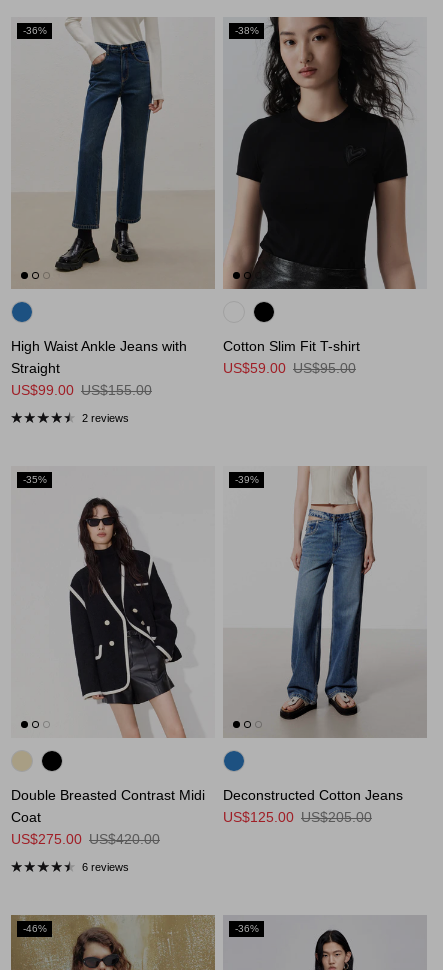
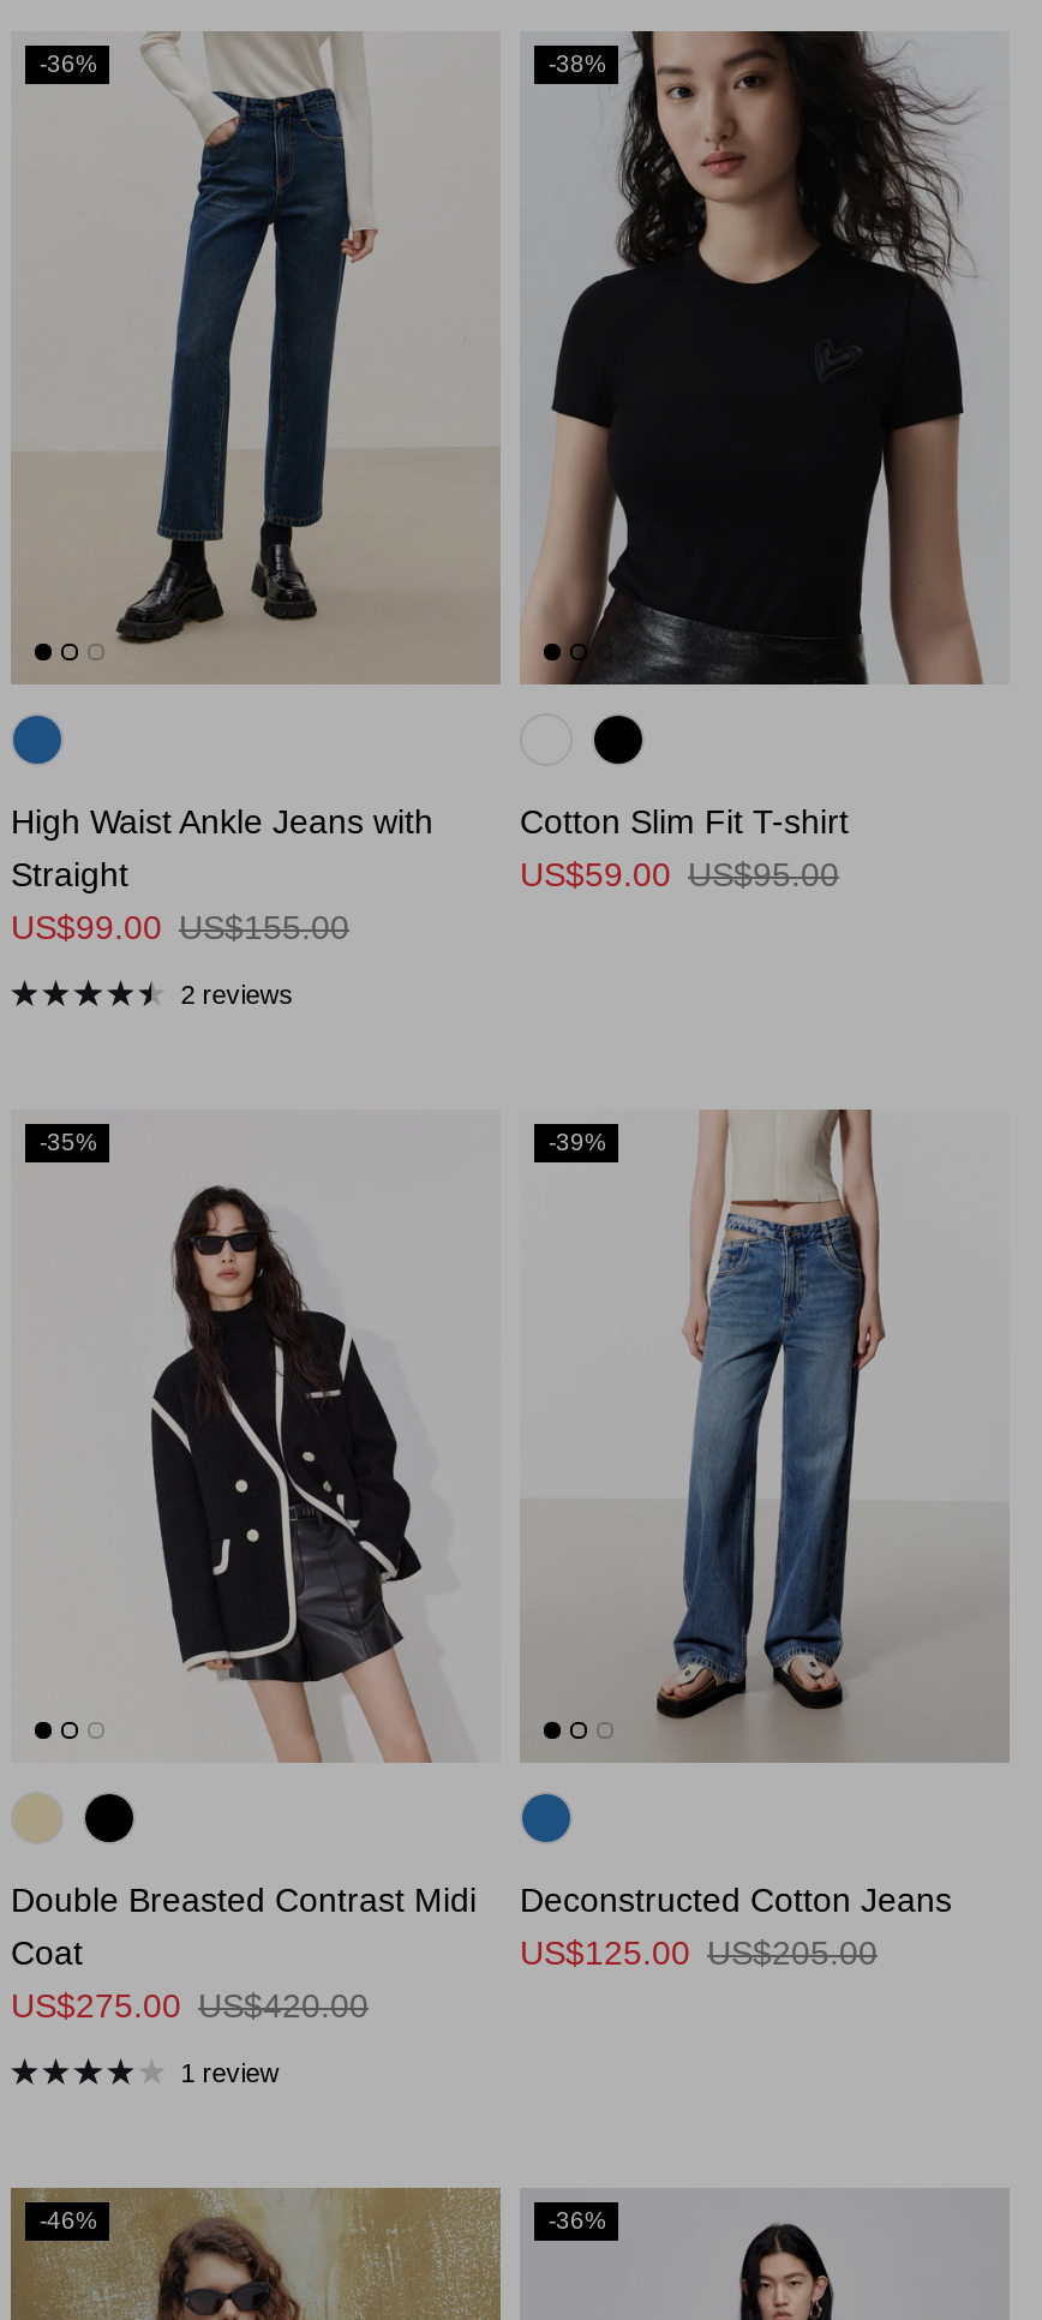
[82,861,129,873] 6 reviews -> [181,2058,279,2087] 1 review

